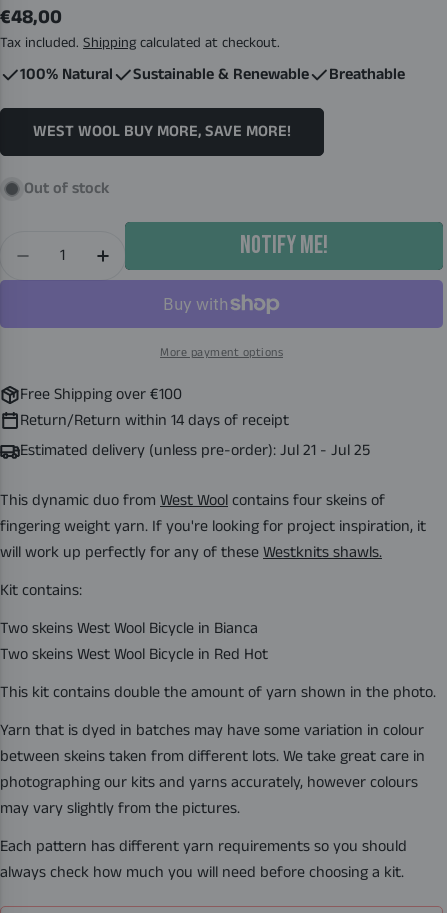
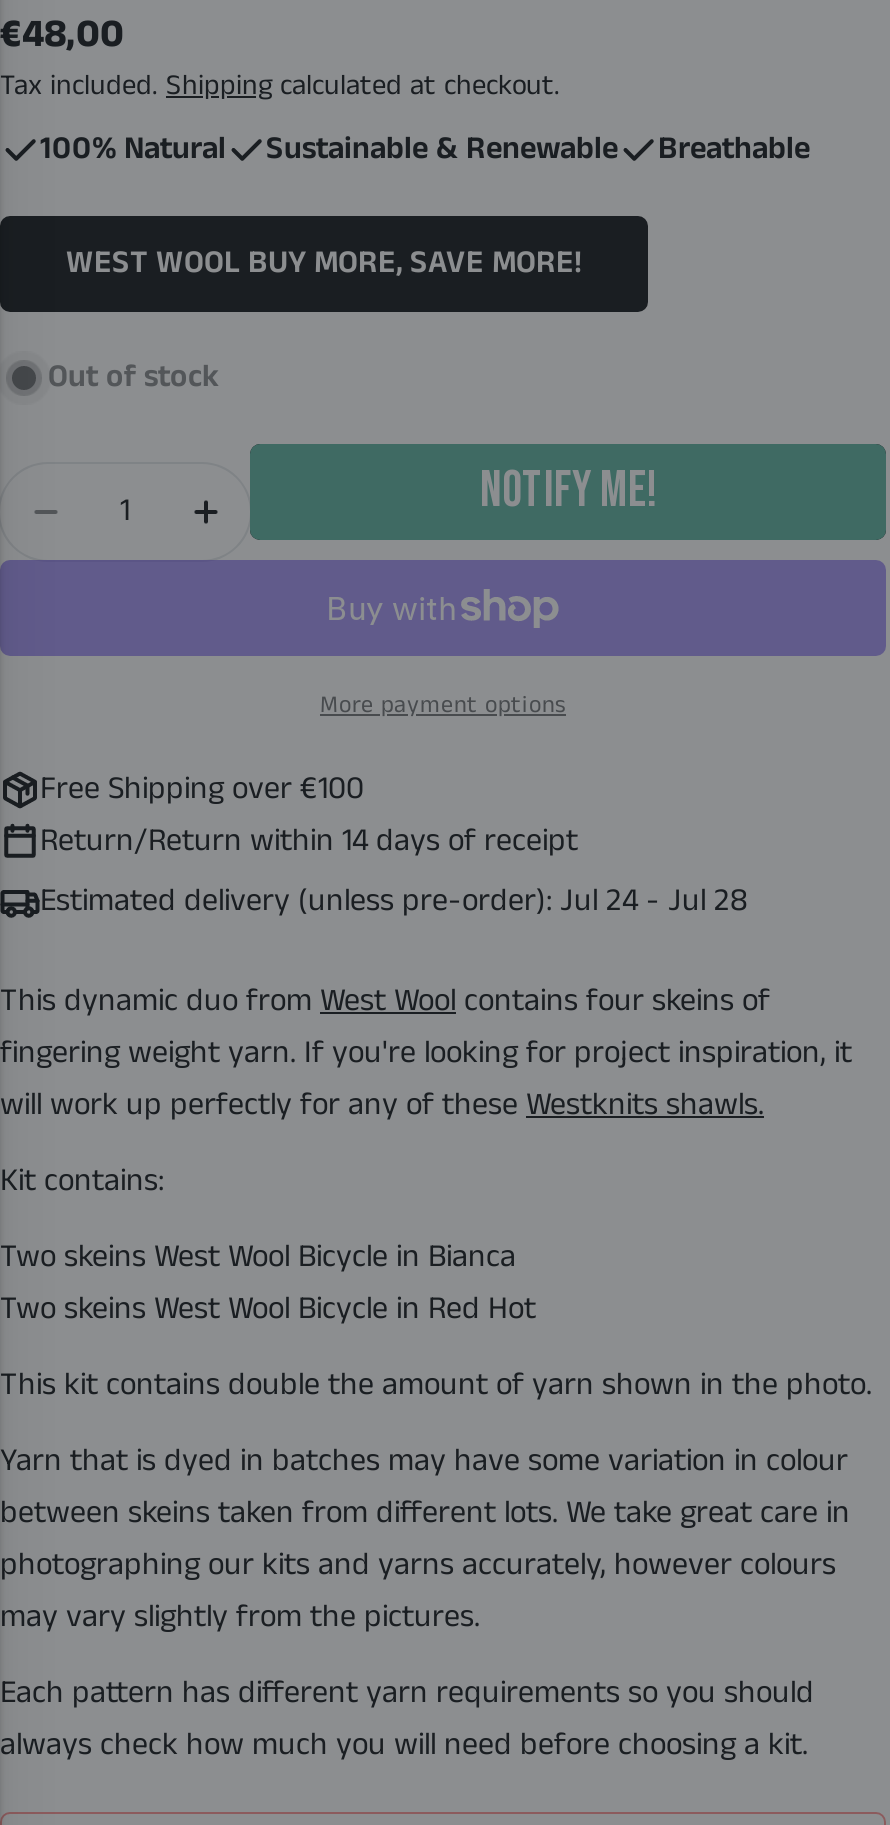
[20,439,370,462] Estimated delivery (unless pre-order): Jul 21 - Jul 25 -> [40,878,748,924] Estimated delivery (unless pre-order): Jul 24 - Jul 28

